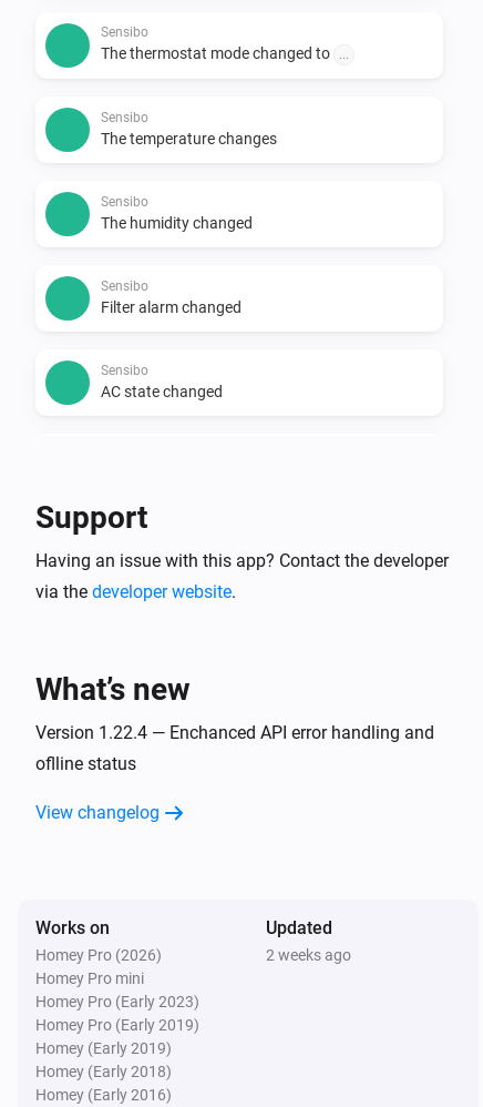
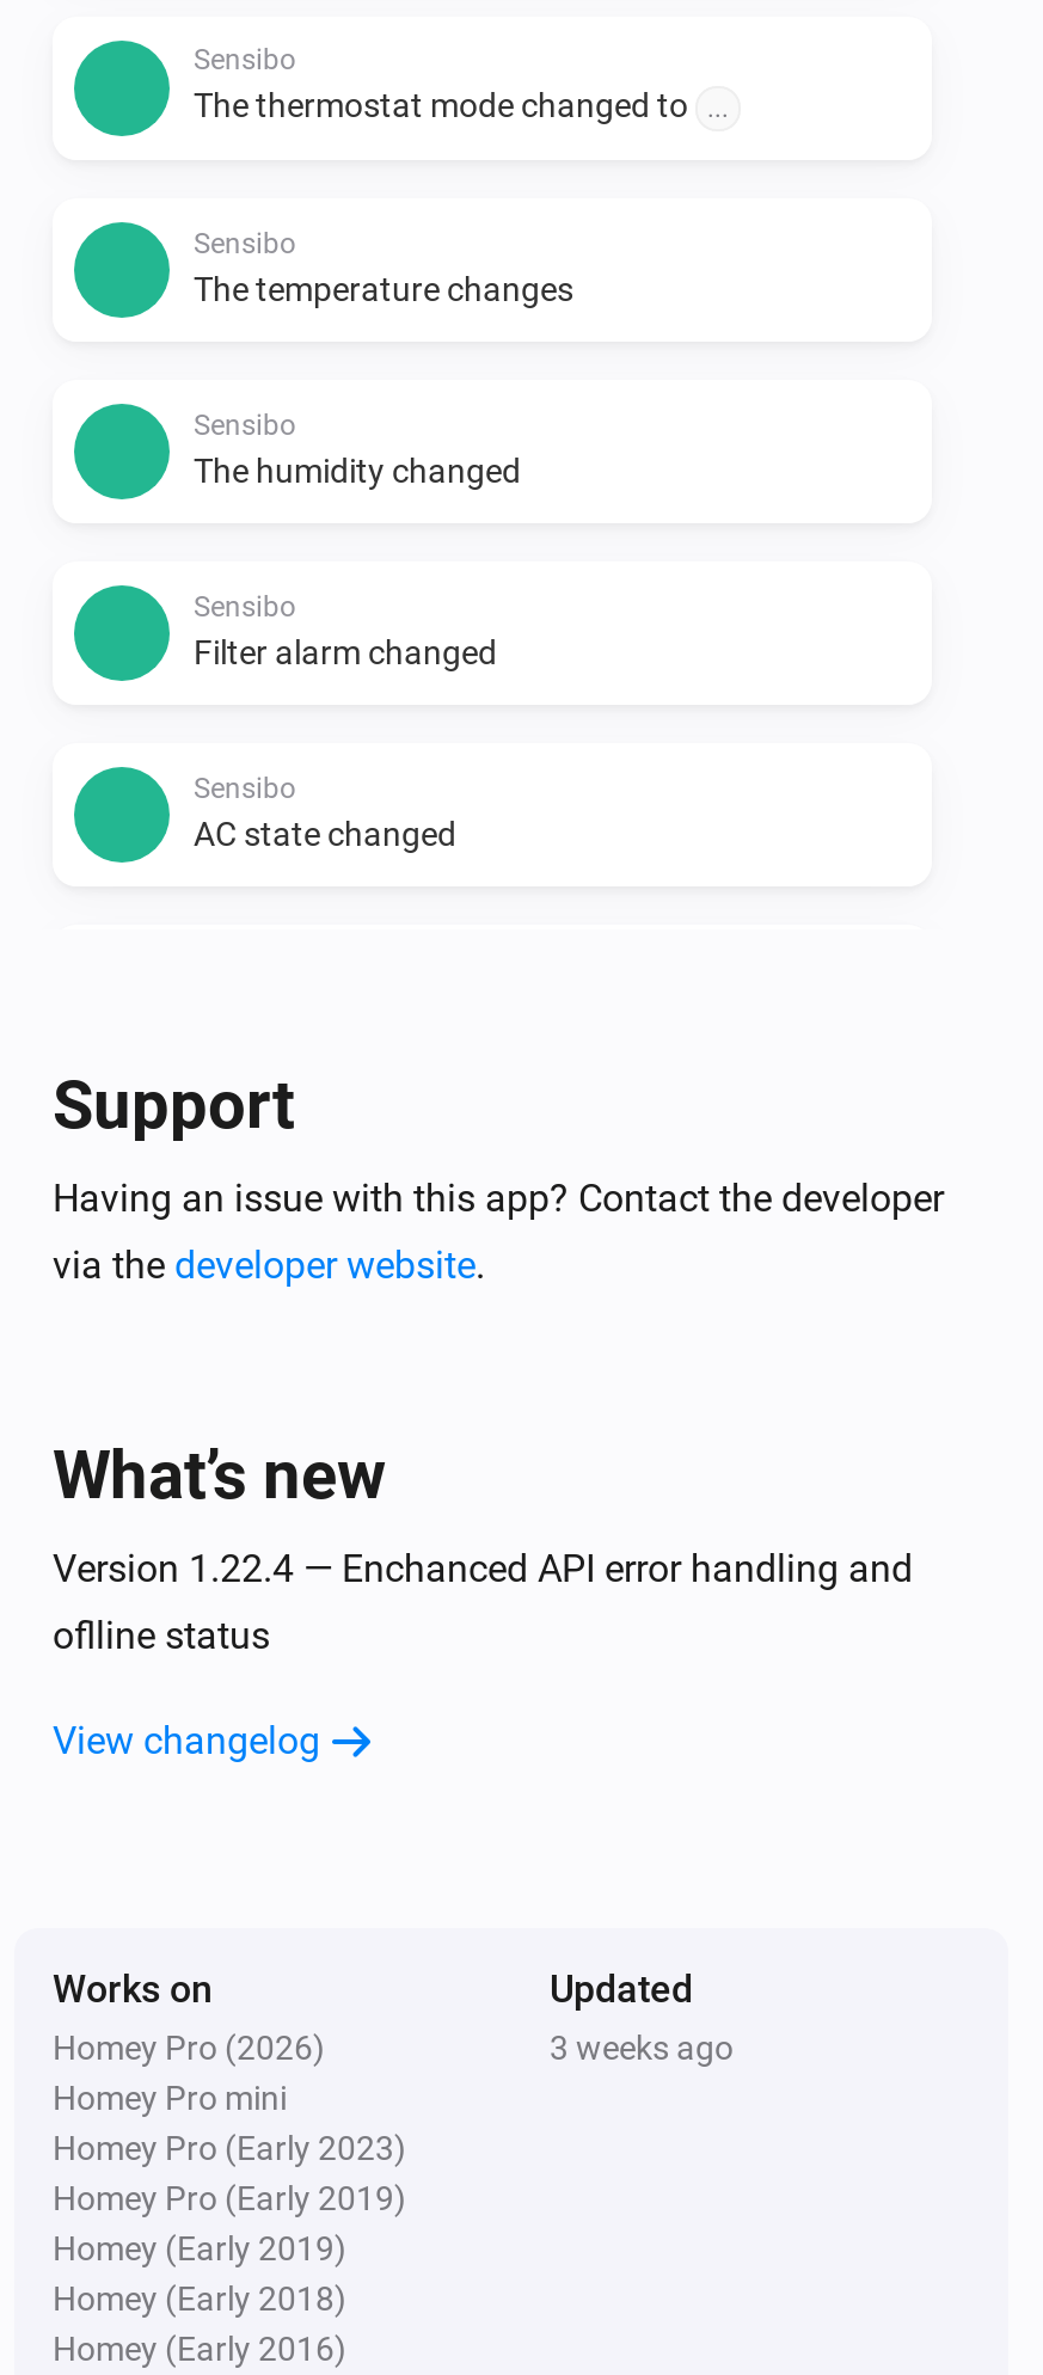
[266,946,351,963] 2 weeks ago -> [550,2028,734,2066] 3 weeks ago

